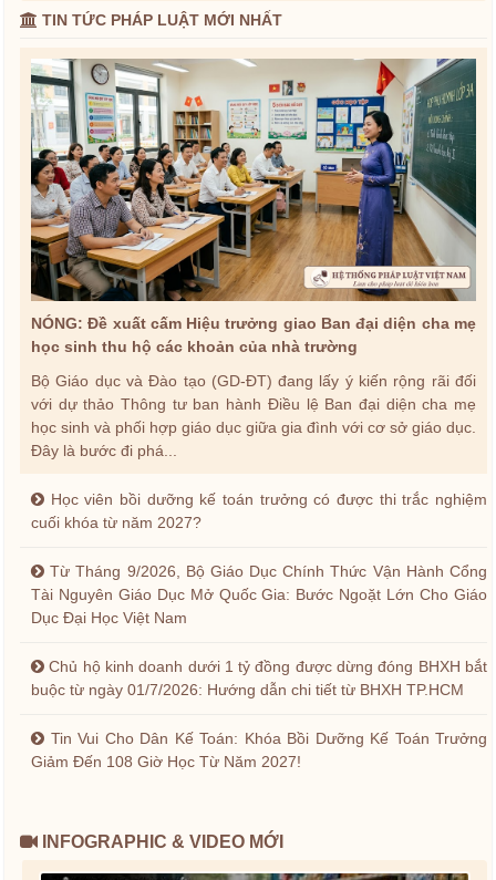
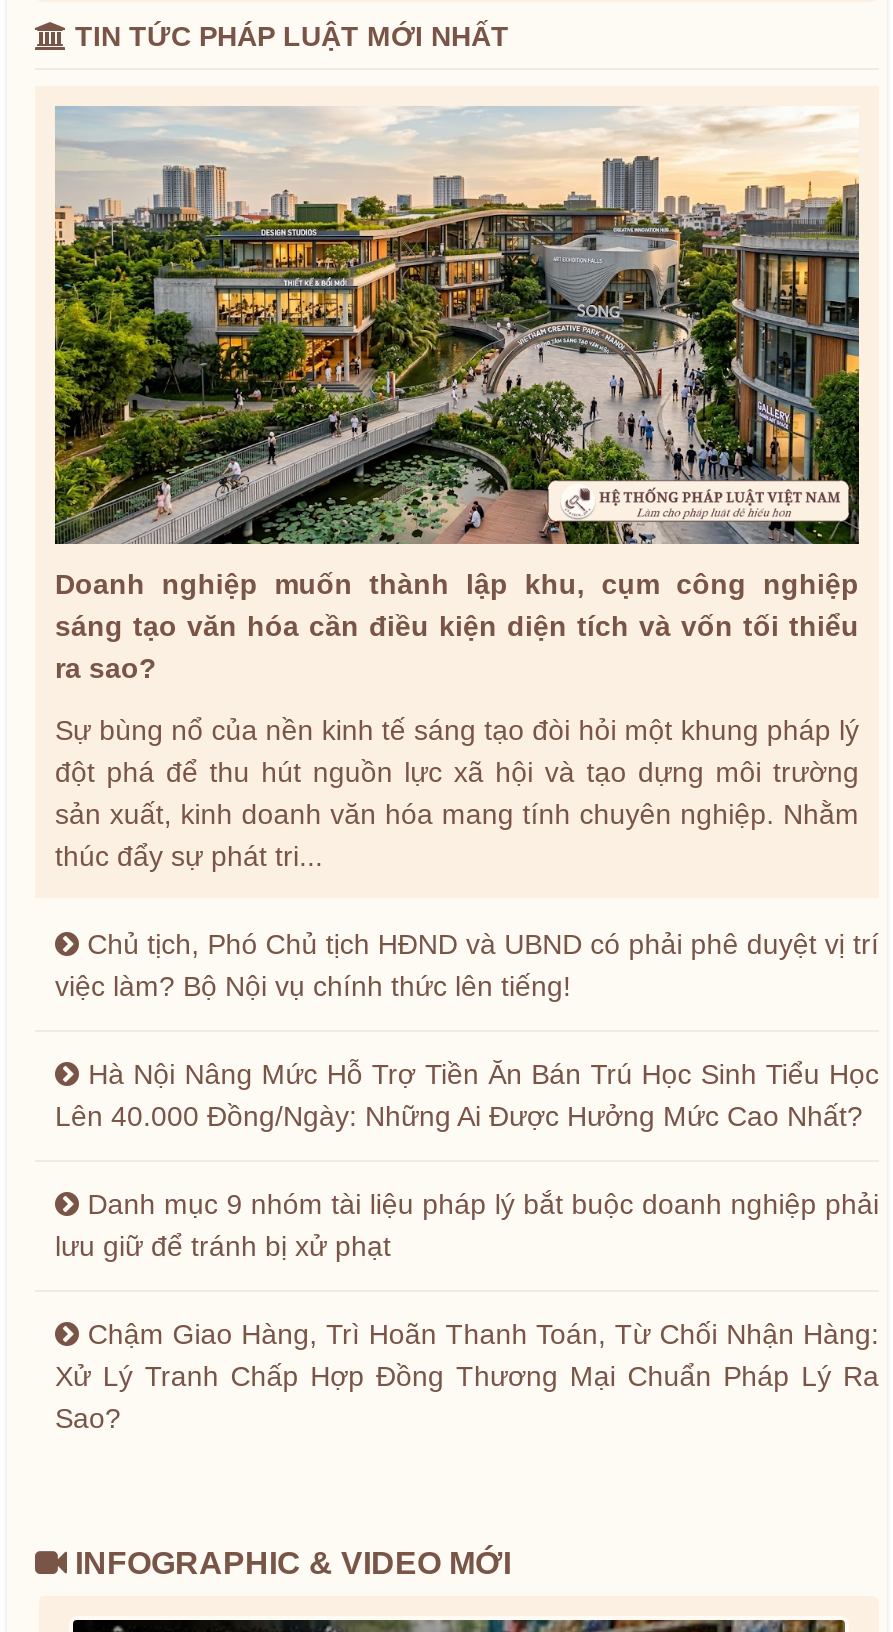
[30,58,477,356] [image] | NÓNG: Đề xuất cấm Hiệu trưởng giao Ban đại diện cha mẹ | học sinh thu hộ các khoản của nhà trường -> [53,106,861,685] [image] | Doanh nghiệp muốn thành lập khu, cụm công nghiệp | sáng tạo văn hóa cần điều kiện diện tích và vốn tối thiểu | ra sao?
[31,372,476,460] Bộ Giáo dục và Đào tạo (GD-ĐT) đang lấy ý kiến rộng rãi đối | với dự thảo Thông tư ban hành Điều lệ Ban đại diện cha mẹ | học sinh và phối hợp giáo dục giữa gia đình với cơ sở giáo dục. | Đây là bước đi phá... -> [55,715,859,873] Sự bùng nổ của nền kinh tế sáng tạo đòi hỏi một khung pháp lý | đột phá để thu hút nguồn lực xã hội và tạo dựng môi trường | sản xuất, kinh doanh văn hóa mang tính chuyên nghiệp. Nhằm | thúc đẩy sự phát tri...
[31,491,487,532] Học viên bồi dưỡng kế toán trưởng có được thi trắc nghiệm | cuối khóa từ năm 2027? -> [55,929,879,1003] Chủ tịch, Phó Chủ tịch HĐND và UBND có phải phê duyệt vị trí | việc làm? Bộ Nội vụ chính thức lên tiếng!
[31,563,487,627] Từ Tháng 9/2026, Bộ Giáo Dục Chính Thức Vận Hành Cổng | Tài Nguyên Giáo Dục Mở Quốc Gia: Bước Ngoặt Lớn Cho Giáo | Dục Đại Học Việt Nam -> [55,1059,879,1133] Hà Nội Nâng Mức Hỗ Trợ Tiền Ăn Bán Trú Học Sinh Tiểu Học | Lên 40.000 Đồng/Ngày: Những Ai Được Hưởng Mức Cao Nhất?
[31,658,487,699] Chủ hộ kinh doanh dưới 1 tỷ đồng được dừng đóng BHXH bắt | buộc từ ngày 01/7/2026: Hướng dẫn chi tiết từ BHXH TP.HCM -> [55,1189,879,1263] Danh mục 9 nhóm tài liệu pháp lý bắt buộc doanh nghiệp phải | lưu giữ để tránh bị xử phạt
[31,730,487,771] Tin Vui Cho Dân Kế Toán: Khóa Bồi Dưỡng Kế Toán Trưởng | Giảm Đến 108 Giờ Học Từ Năm 2027! -> [55,1319,879,1435] Chậm Giao Hàng, Trì Hoãn Thanh Toán, Từ Chối Nhận Hàng: | Xử Lý Tranh Chấp Hợp Đồng Thương Mại Chuẩn Pháp Lý Ra | Sao?

